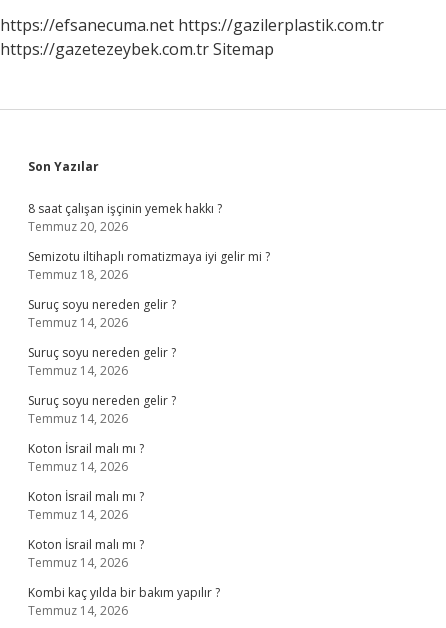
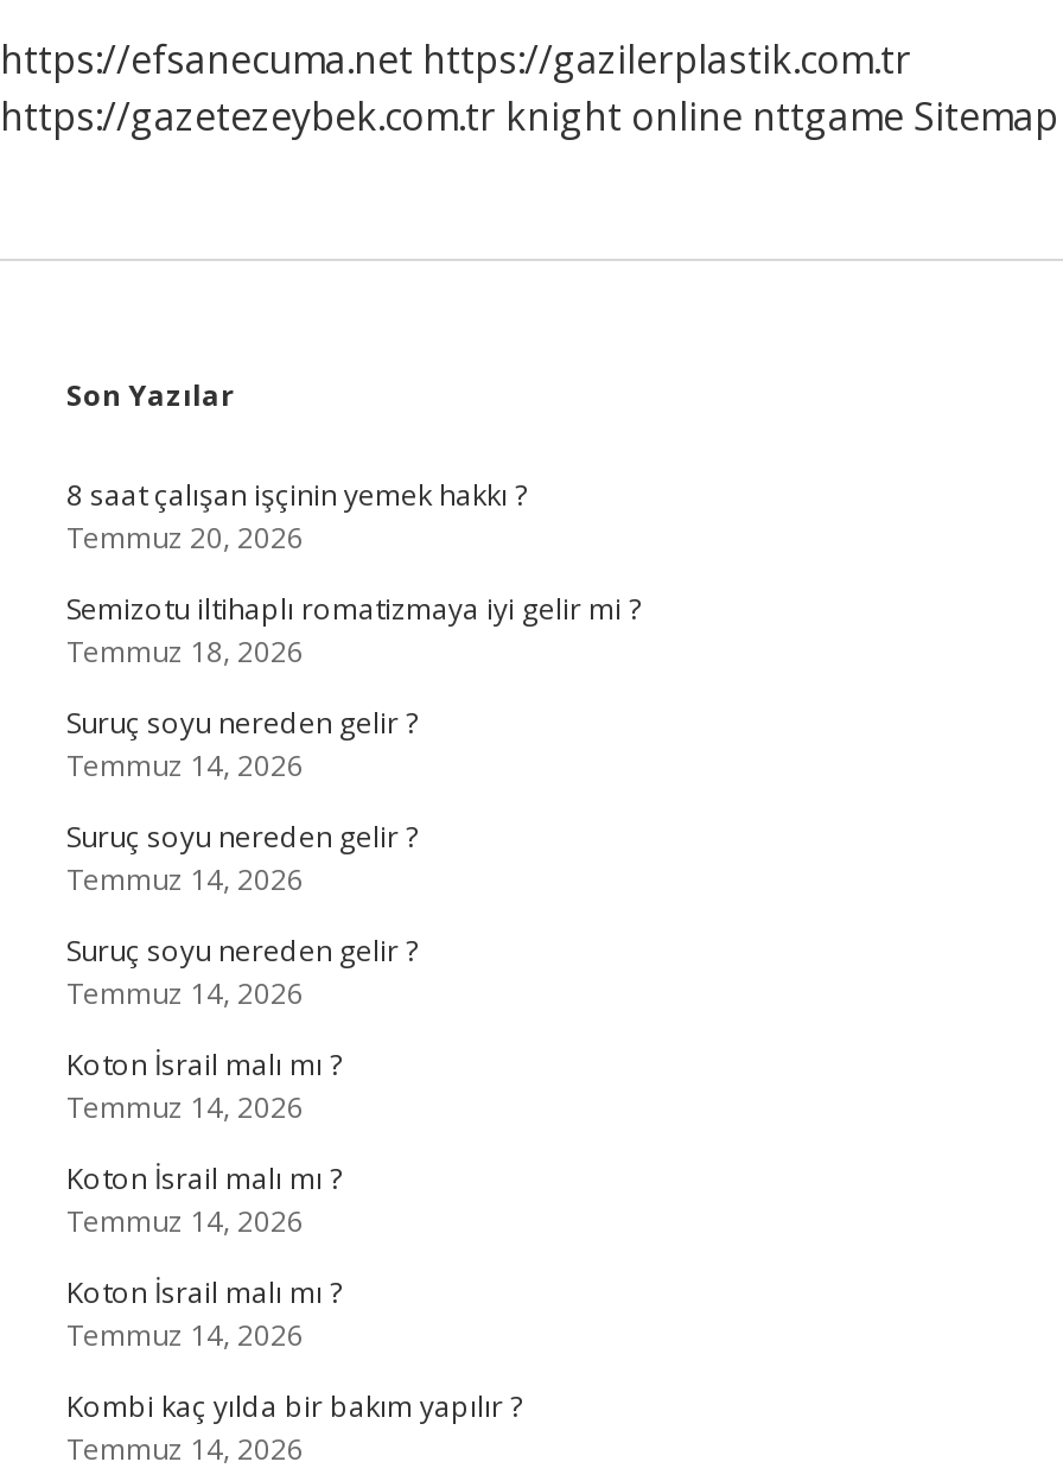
[0,38,274,60] https://gazetezeybek.com.tr Sitemap -> [0,90,1058,142] https://gazetezeybek.com.tr knight online nttgame Sitemap

